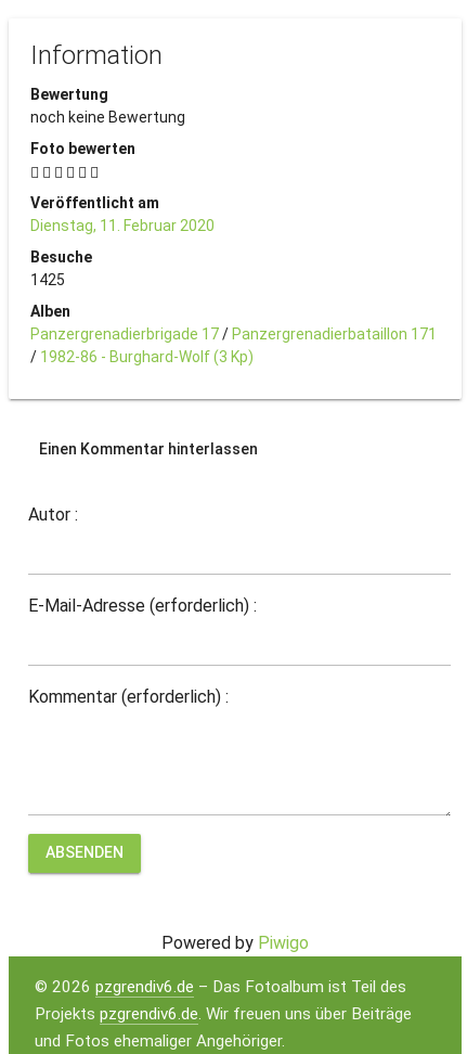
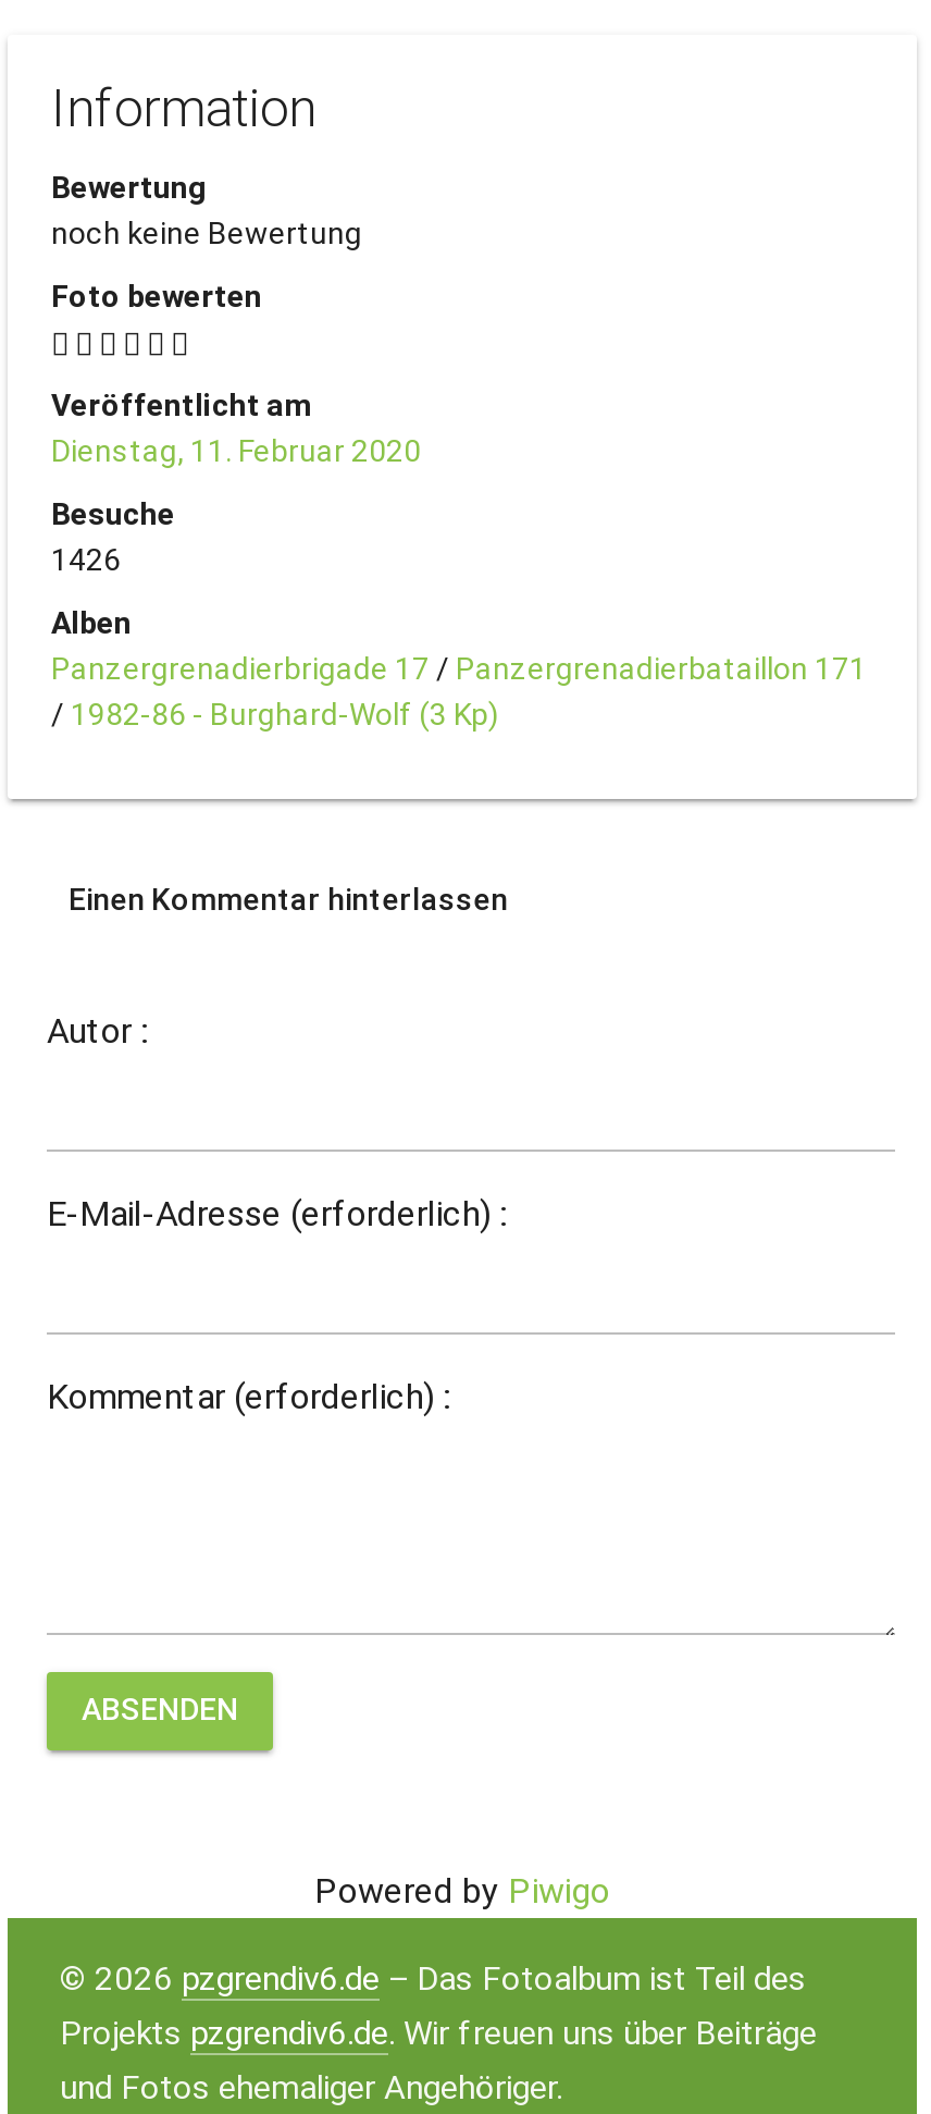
[30,271,65,288] 1425 -> [51,541,121,576] 1426

